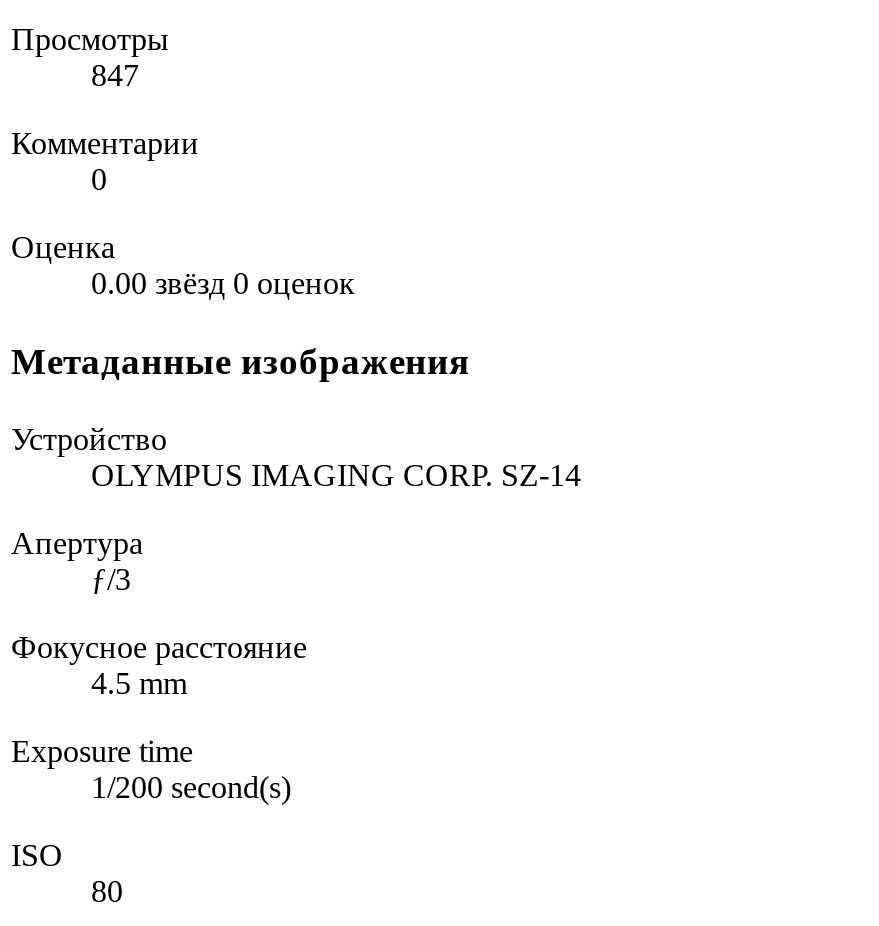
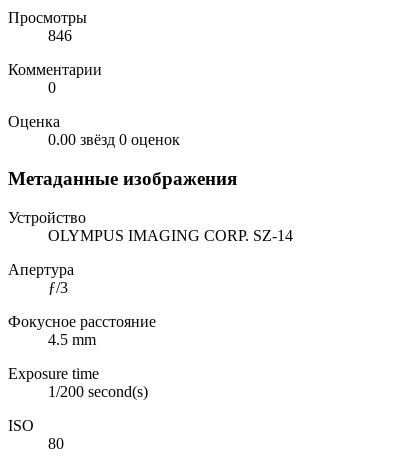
[91,58,139,92] 847 -> [48,27,72,44] 846

